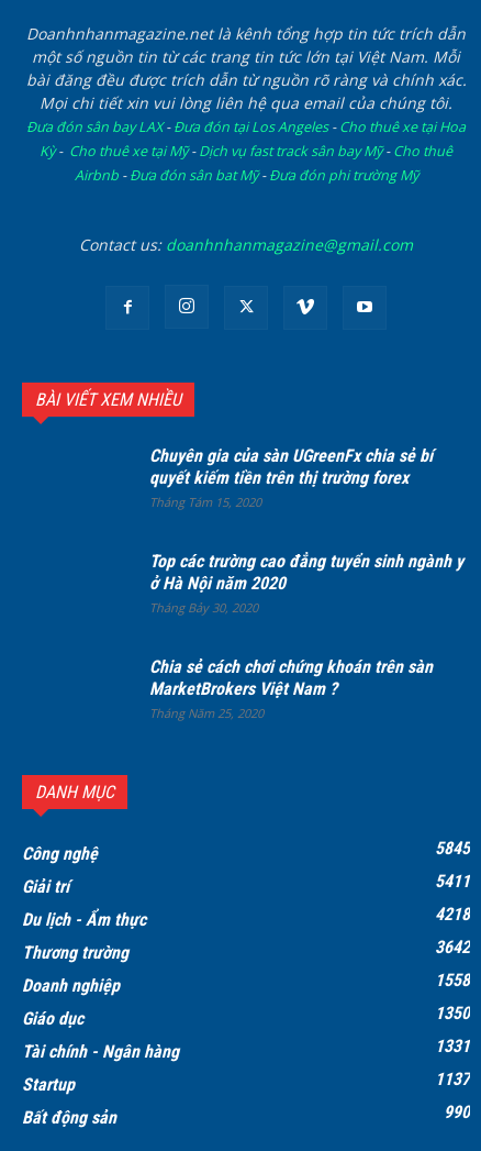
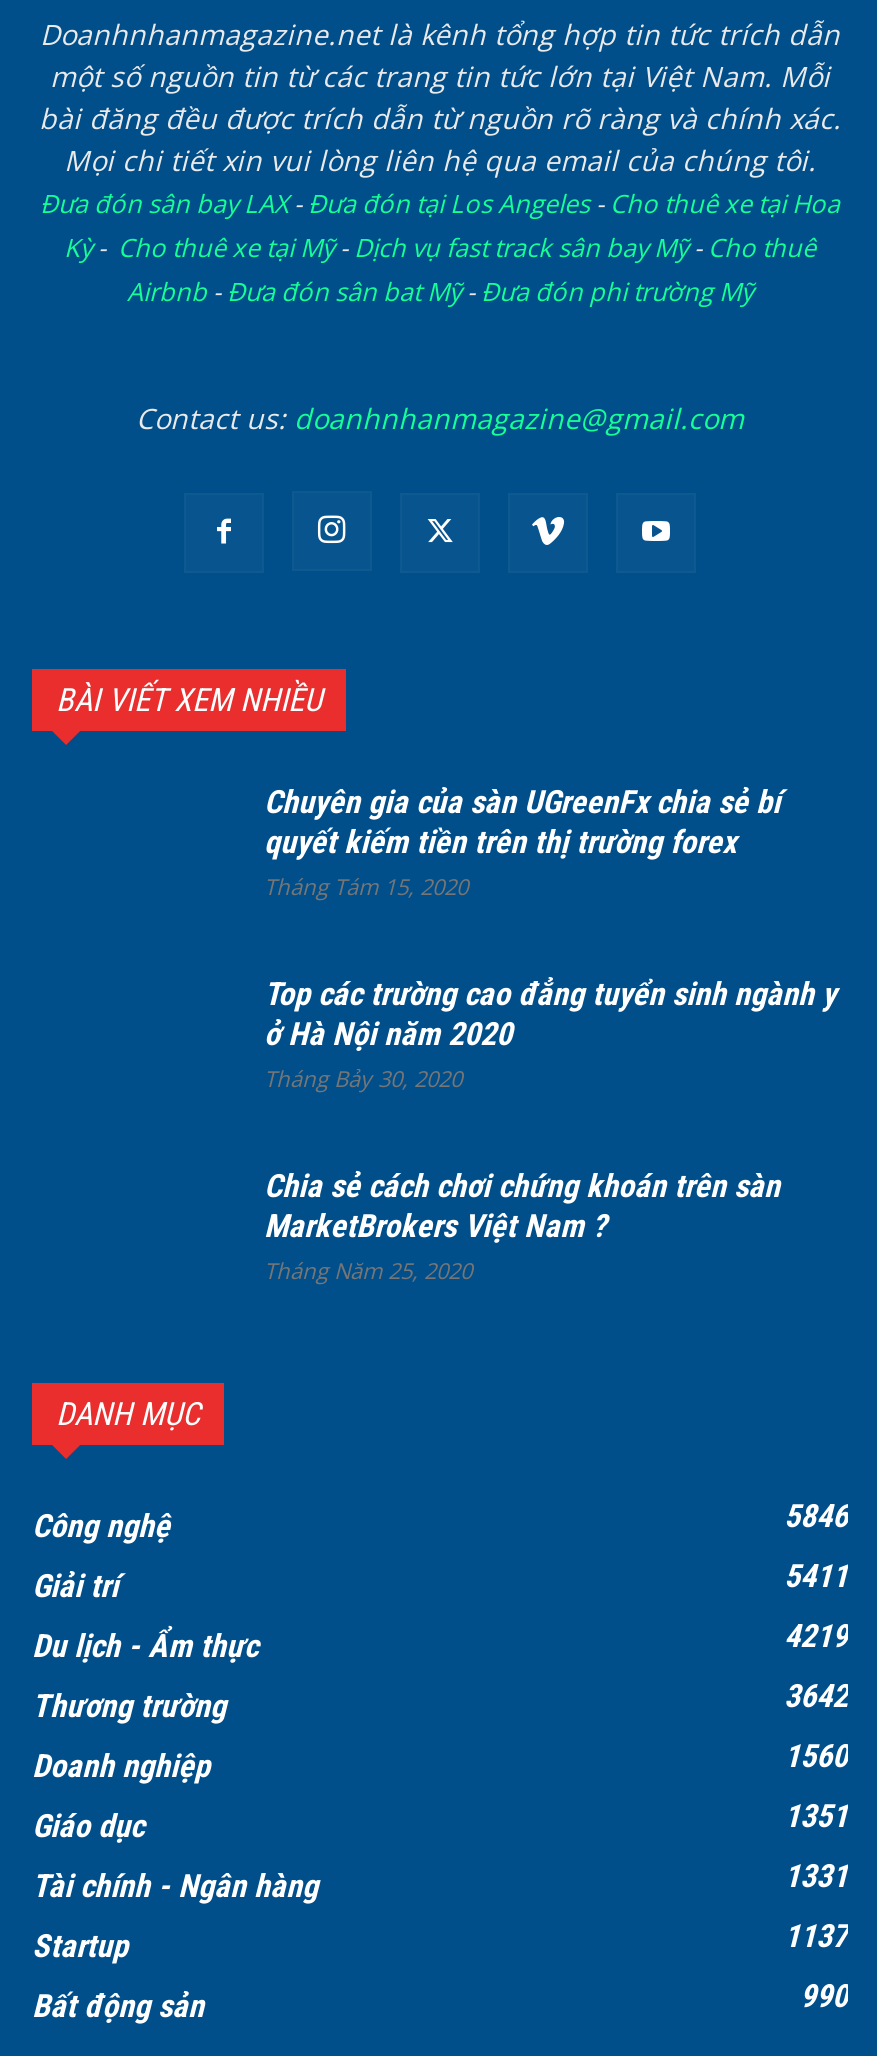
[435,837,470,858] 5845 -> [784,1496,848,1534] 5846
[435,903,470,924] 4218 -> [784,1616,848,1654] 4219
[435,969,470,990] 1558 -> [784,1736,848,1774] 1560
[435,1002,470,1023] 1350 -> [784,1796,848,1834] 1351

